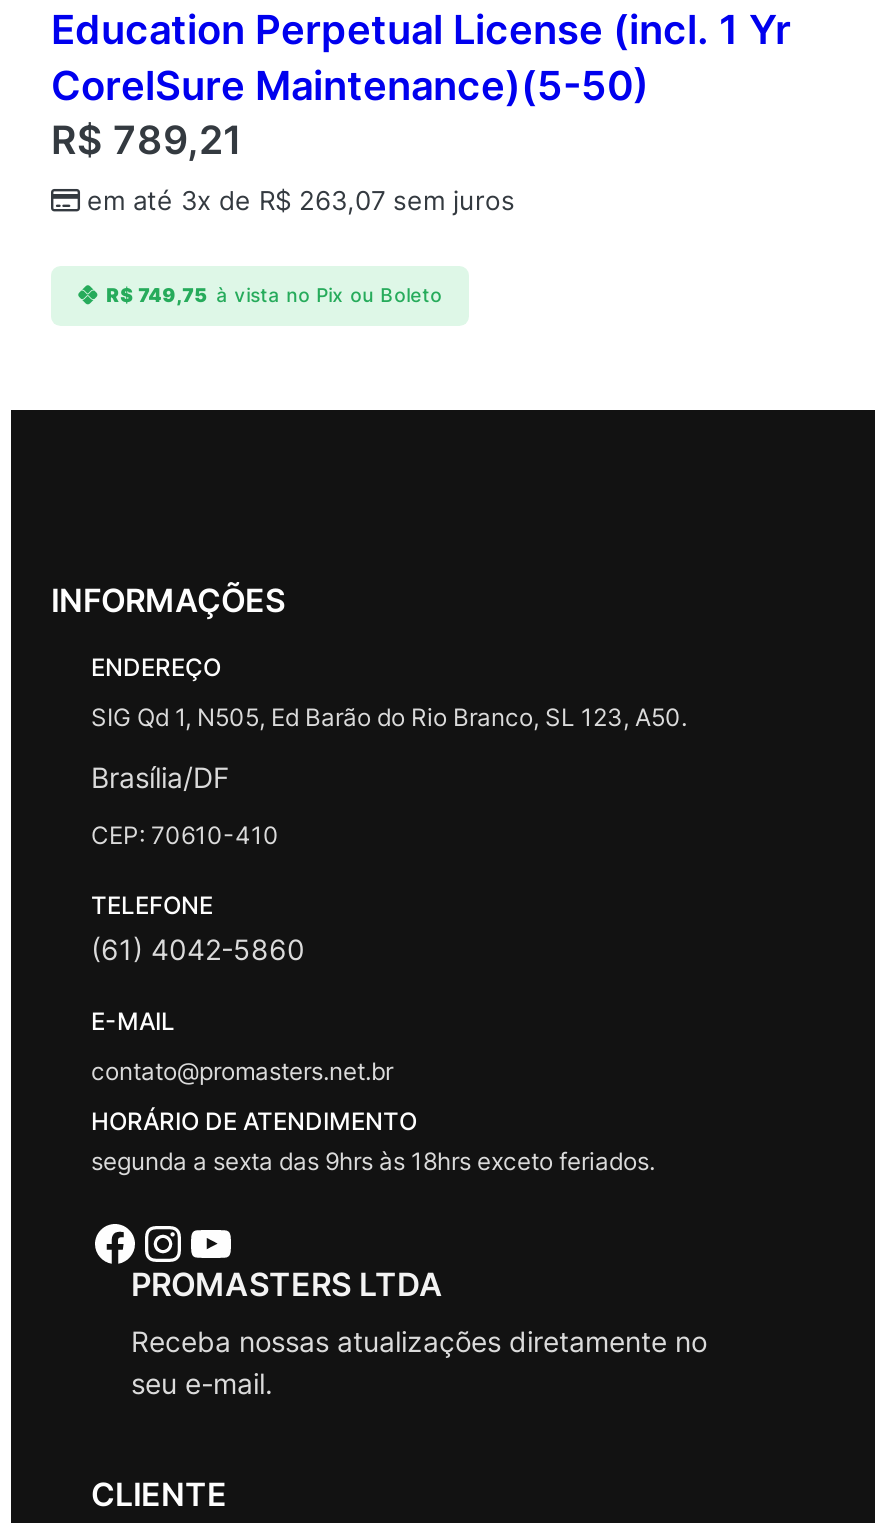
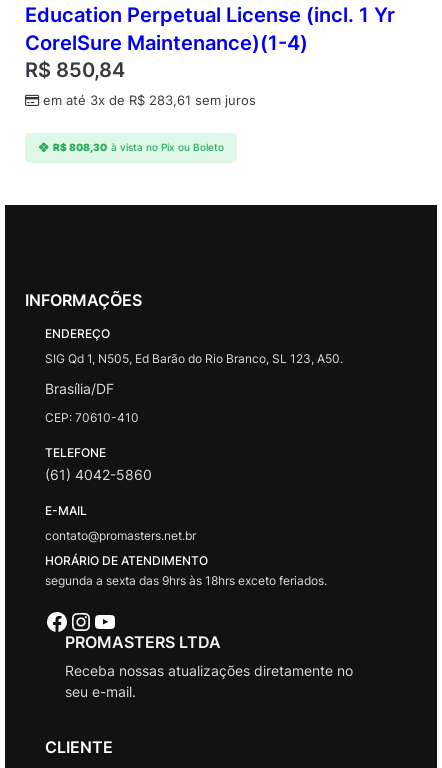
[51,62,649,164] CorelSure Maintenance)(5-50) | R$789,21 -> [25,31,308,82] CorelSure Maintenance)(1-4) | R$850,84
[87,186,515,216] em até 3x de R$263,07 sem juros -> [43,93,256,108] em até 3x de R$283,61 sem juros
[106,284,442,306] R$749,75 à vista no Pix ou Boleto -> [53,142,224,153] R$808,30 à vista no Pix ou Boleto

